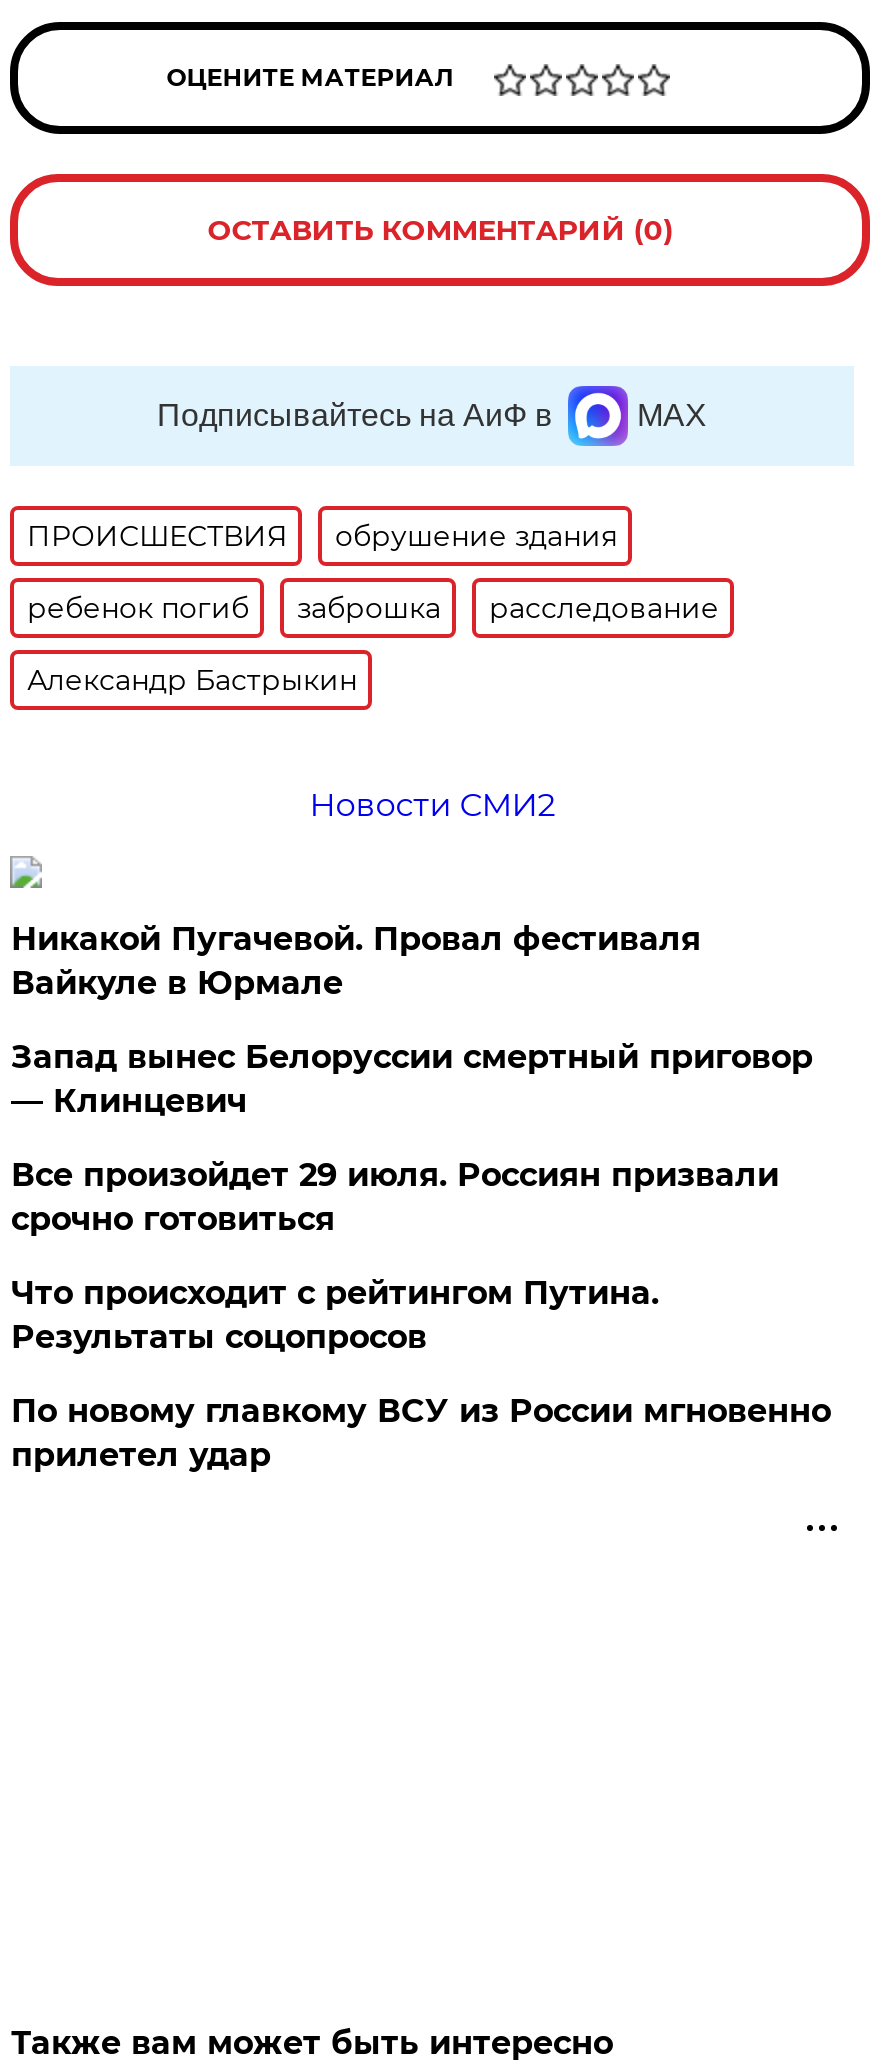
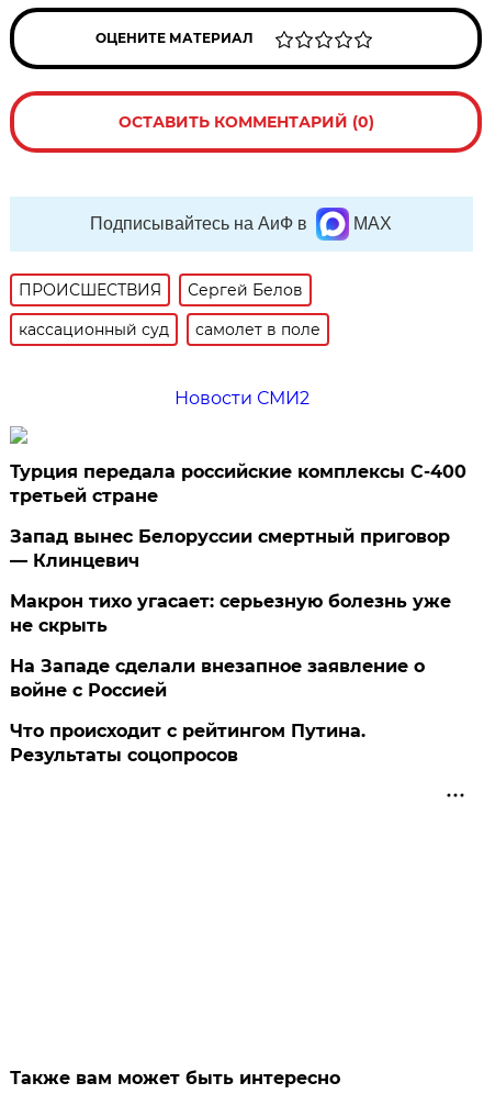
[27,518,719,698] обрушение здания | ребенок погиб | заброшка | расследование | Александр Бастрыкин -> [19,280,321,339] Сергей Белов | кассационный суд | самолет в поле
[11,920,701,1002] Никакой Пугачевой. Провал фестиваля | Вайкуле в Юрмале -> [10,461,467,506] Турция передала российские комплексы С-400 | третьей стране
[11,1156,779,1238] Все произойдет 29 июля. Россиян призвали | срочно готовиться -> [10,591,452,701] Макрон тихо угасает: серьезную болезнь уже | не скрыть | На Западе сделали внезапное заявление о | войне с Россией
moved [11,1274,659,1356] -> [10,720,366,765]: Что происходит с рейтингом Путина. | Результаты соцопросов
[11,1392,831,1474] По новому главкому ВСУ из России мгновенно | прилетел удар -> none

